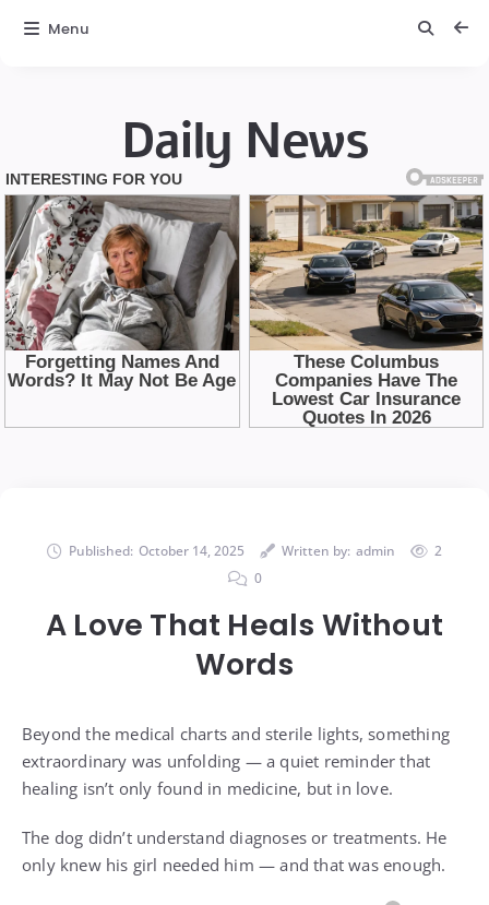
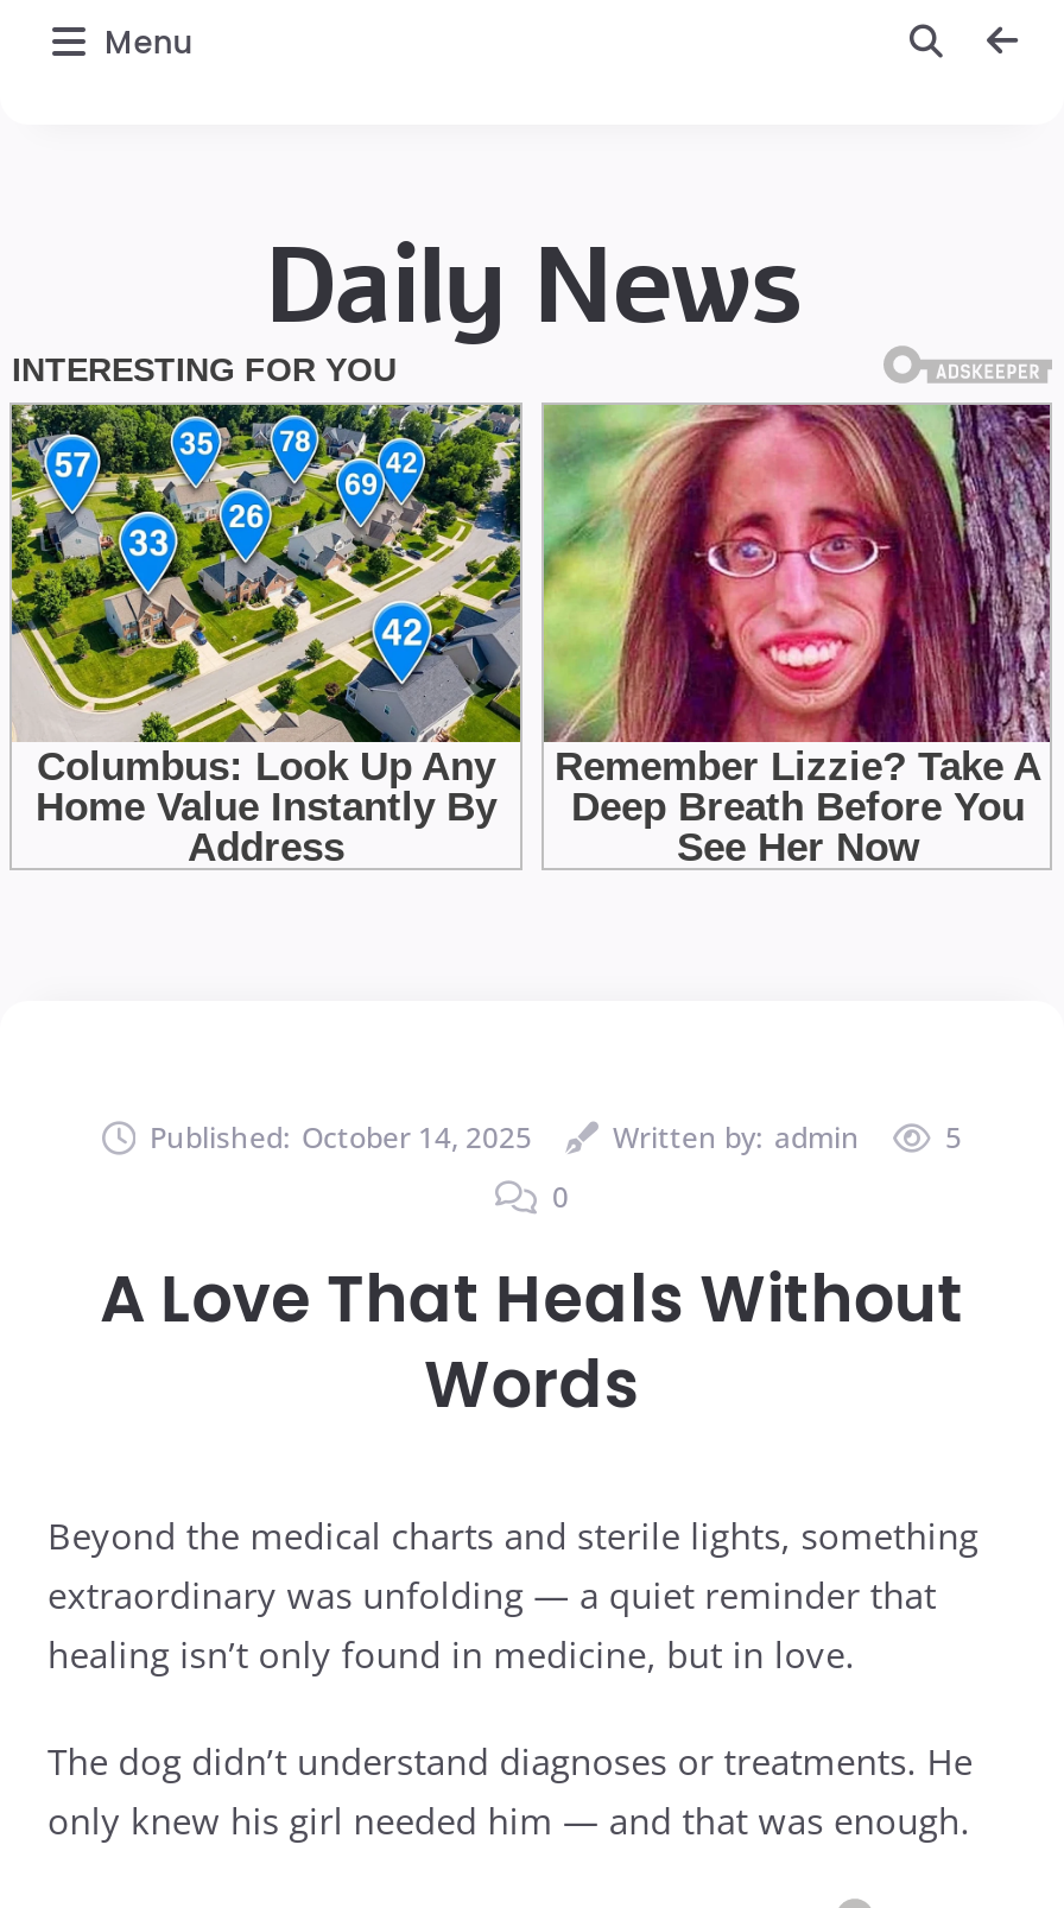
[4,194,239,405] [image] -> [12,402,522,863] [image]
[249,194,482,428] [image] -> [541,402,1052,861] [image]
[434,541,442,560] 2 -> [945,1117,962,1158] 5

